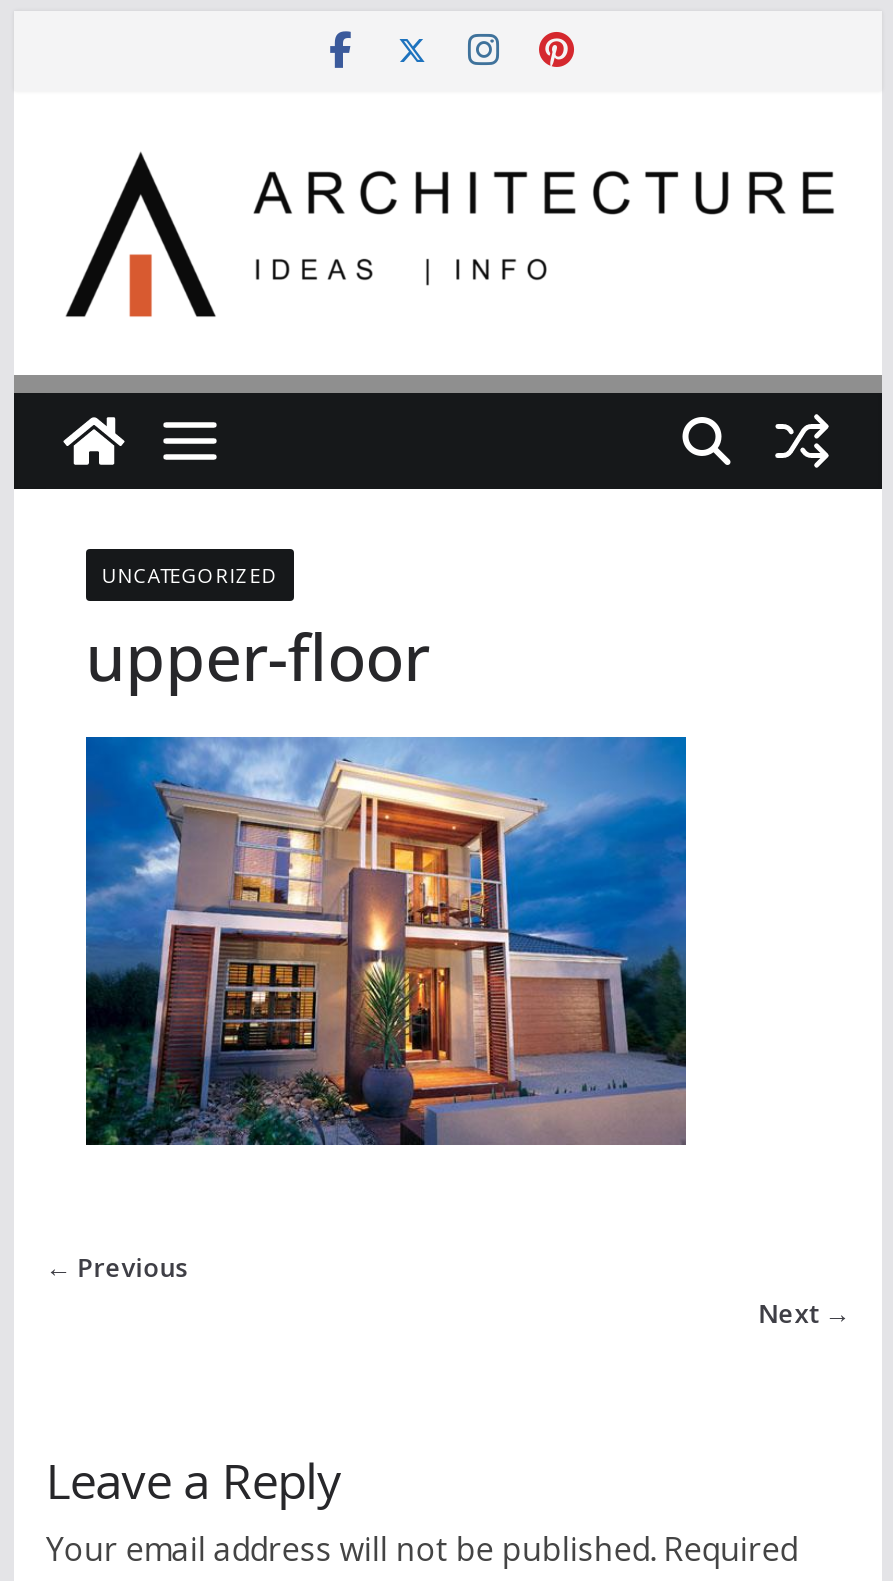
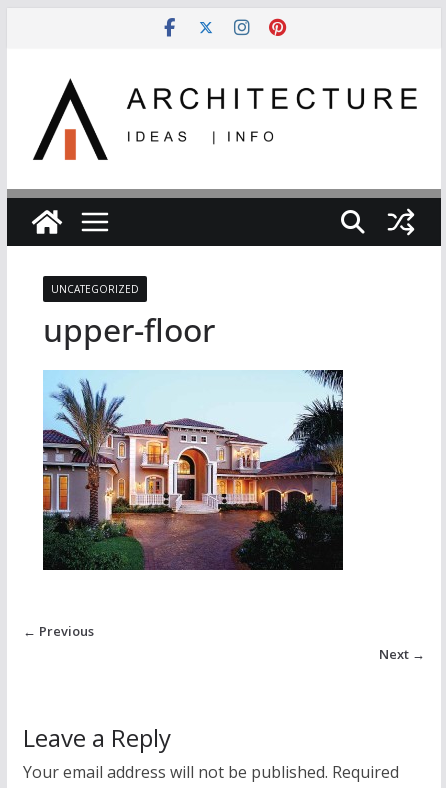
[84,735,688,1147] [image] -> [42,369,344,571] [image]

